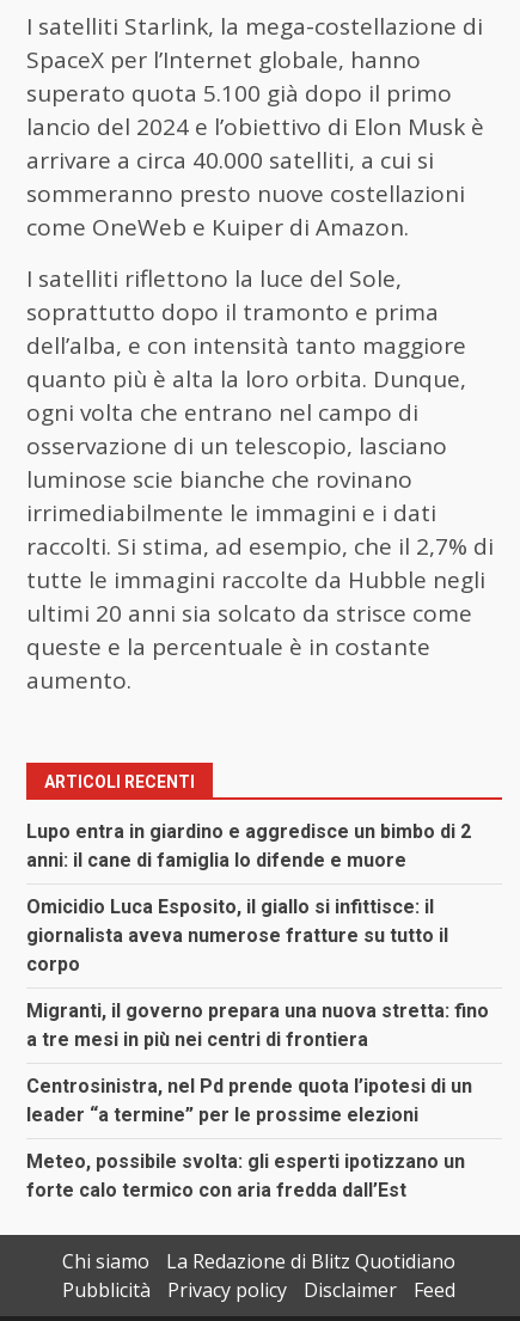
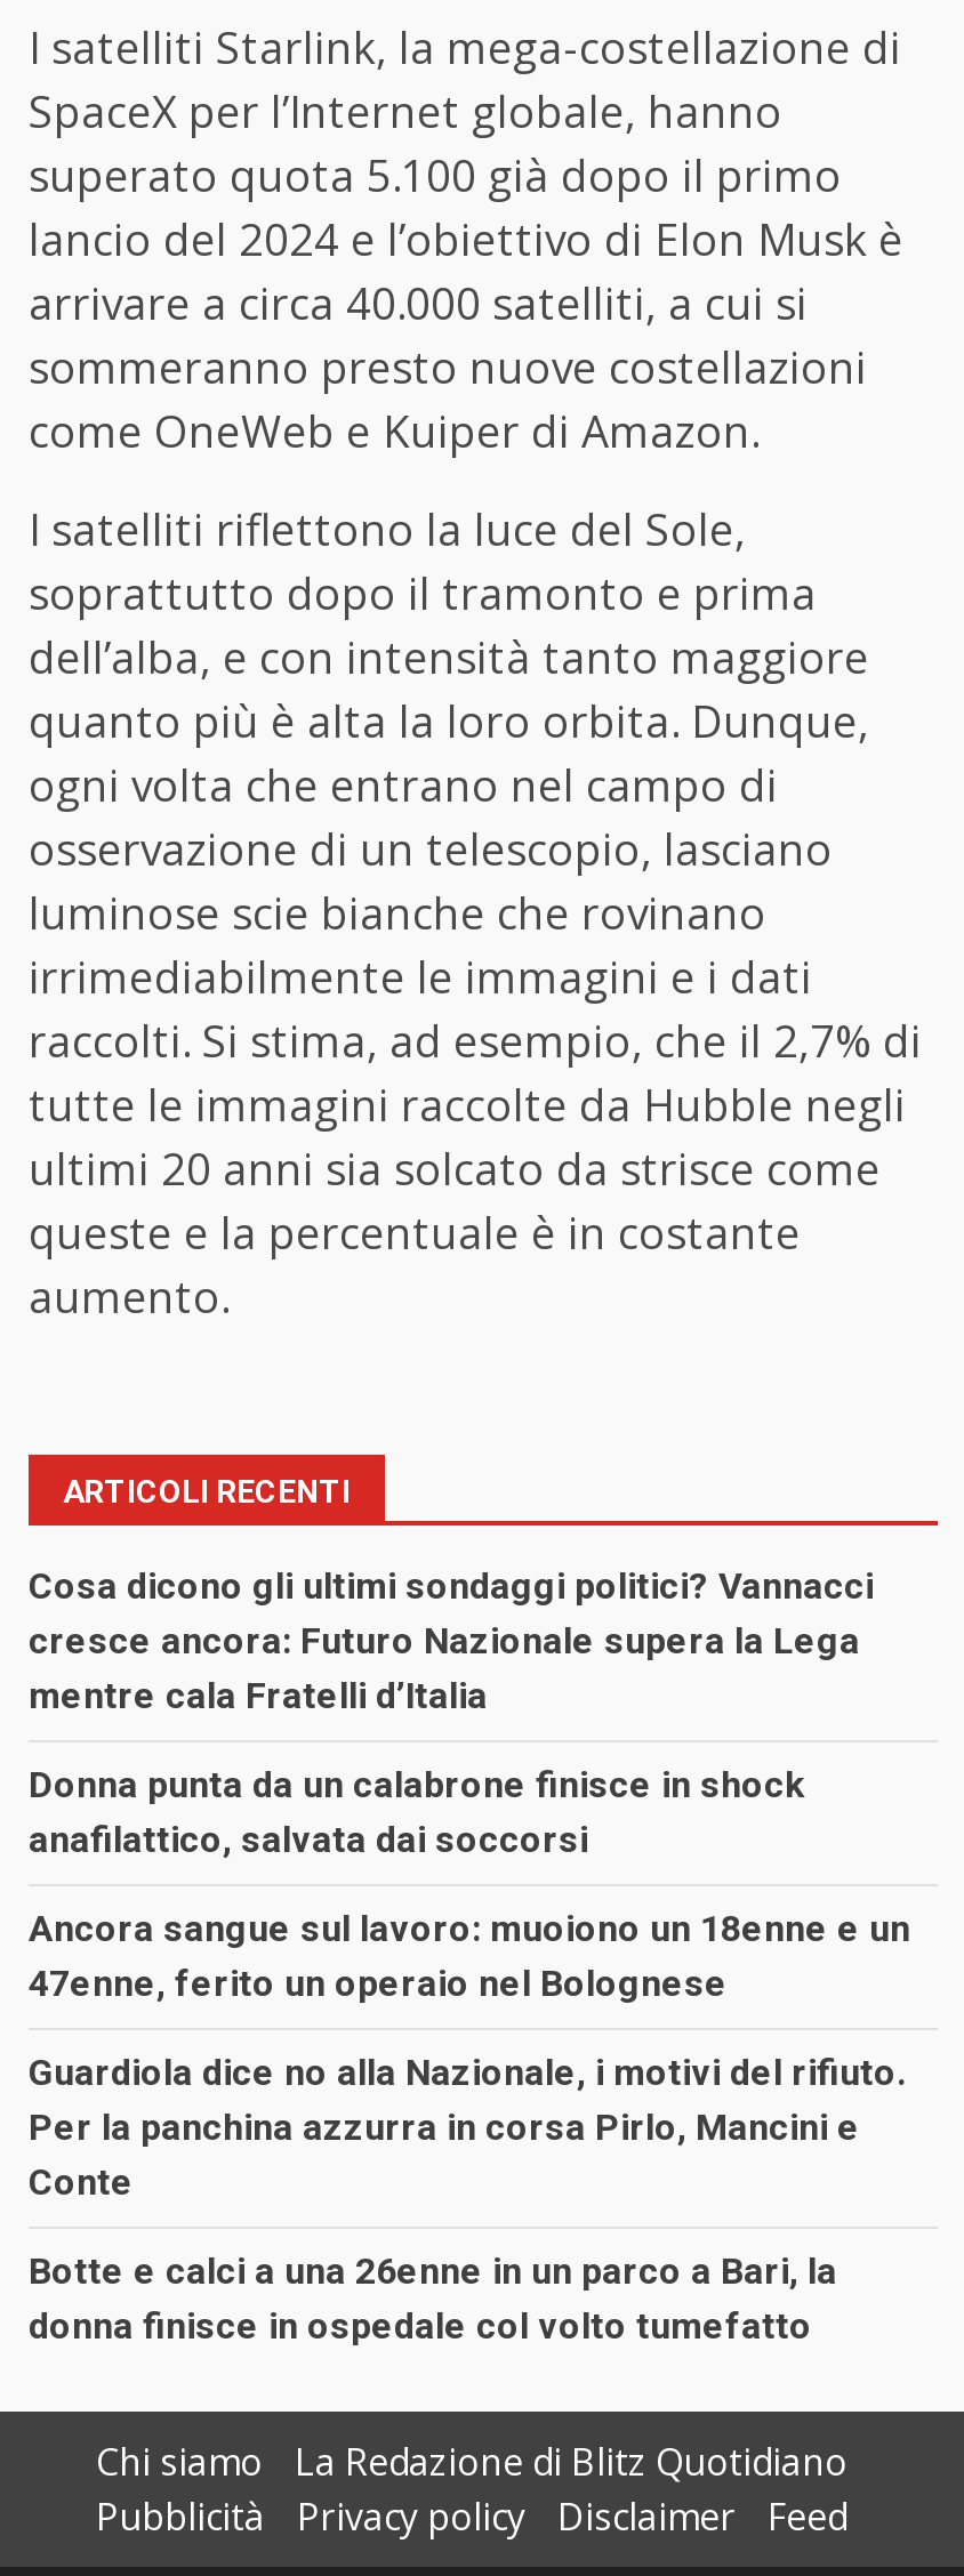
[26,820,471,872] Lupo entra in giardino e aggredisce un bimbo di 2 | anni: il cane di famiglia lo difende e muore -> [29,1565,874,1718] Cosa dicono gli ultimi sondaggi politici? Vannacci | cresce ancora: Futuro Nazionale supera la Lega | mentre cala Fratelli d’Italia
[26,896,448,976] Omicidio Luca Esposito, il giallo si infittisce: il | giornalista aveva numerose fratture su tutto il | corpo -> [29,1763,805,1862] Donna punta da un calabrone finisce in shock | anafilattico, salvata dai soccorsi
[26,1000,489,1051] Migranti, il governo prepara una nuova stretta: fino | a tre mesi in più nei centri di frontiera -> [29,1907,910,2006] Ancora sangue sul lavoro: muoiono un 18enne e un | 47enne, ferito un operaio nel Bolognese
[26,1075,472,1126] Centrosinistra, nel Pd prende quota l’ipotesi di un | leader “a termine” per le prossime elezioni -> [29,2051,906,2204] Guardiola dice no alla Nazionale, i motivi del rifiuto. | Per la panchina azzurra in corsa Pirlo, Mancini e | Conte
[26,1150,465,1202] Meteo, possibile svolta: gli esperti ipotizzano un | forte calo termico con aria fredda dall’Est -> [29,2250,837,2348] Botte e calci a una 26enne in un parco a Bari, la | donna finisce in ospedale col volto tumefatto

